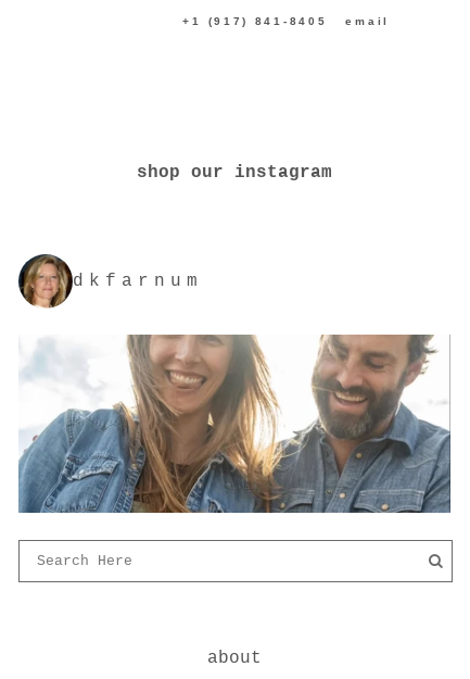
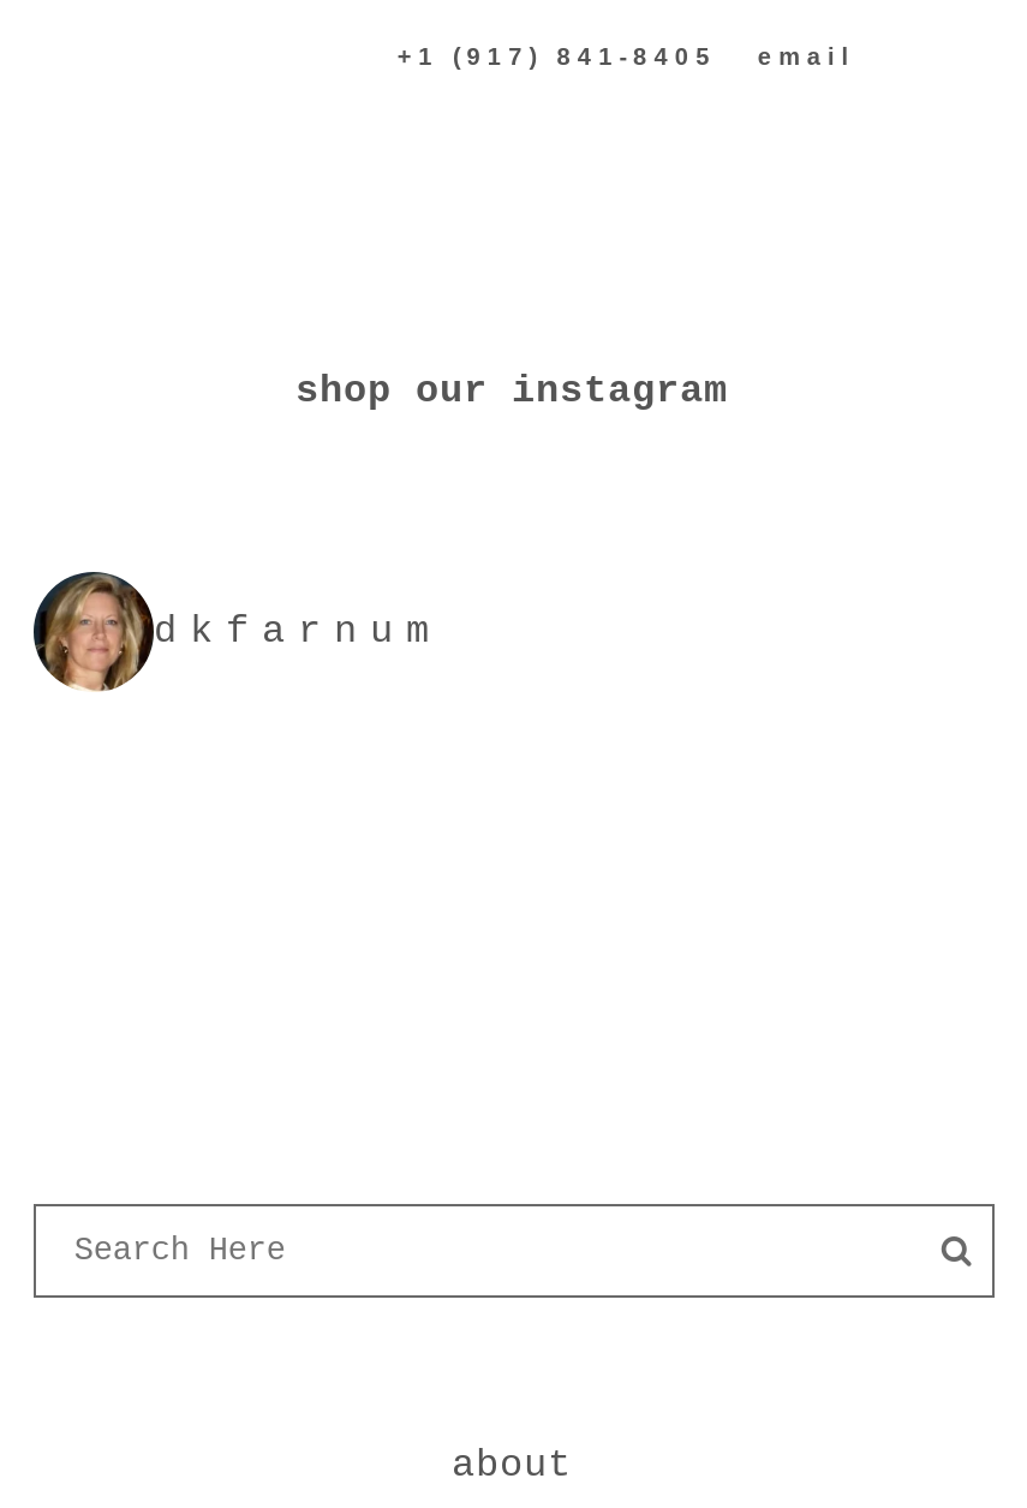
[17,334,452,514] [image] -> none

